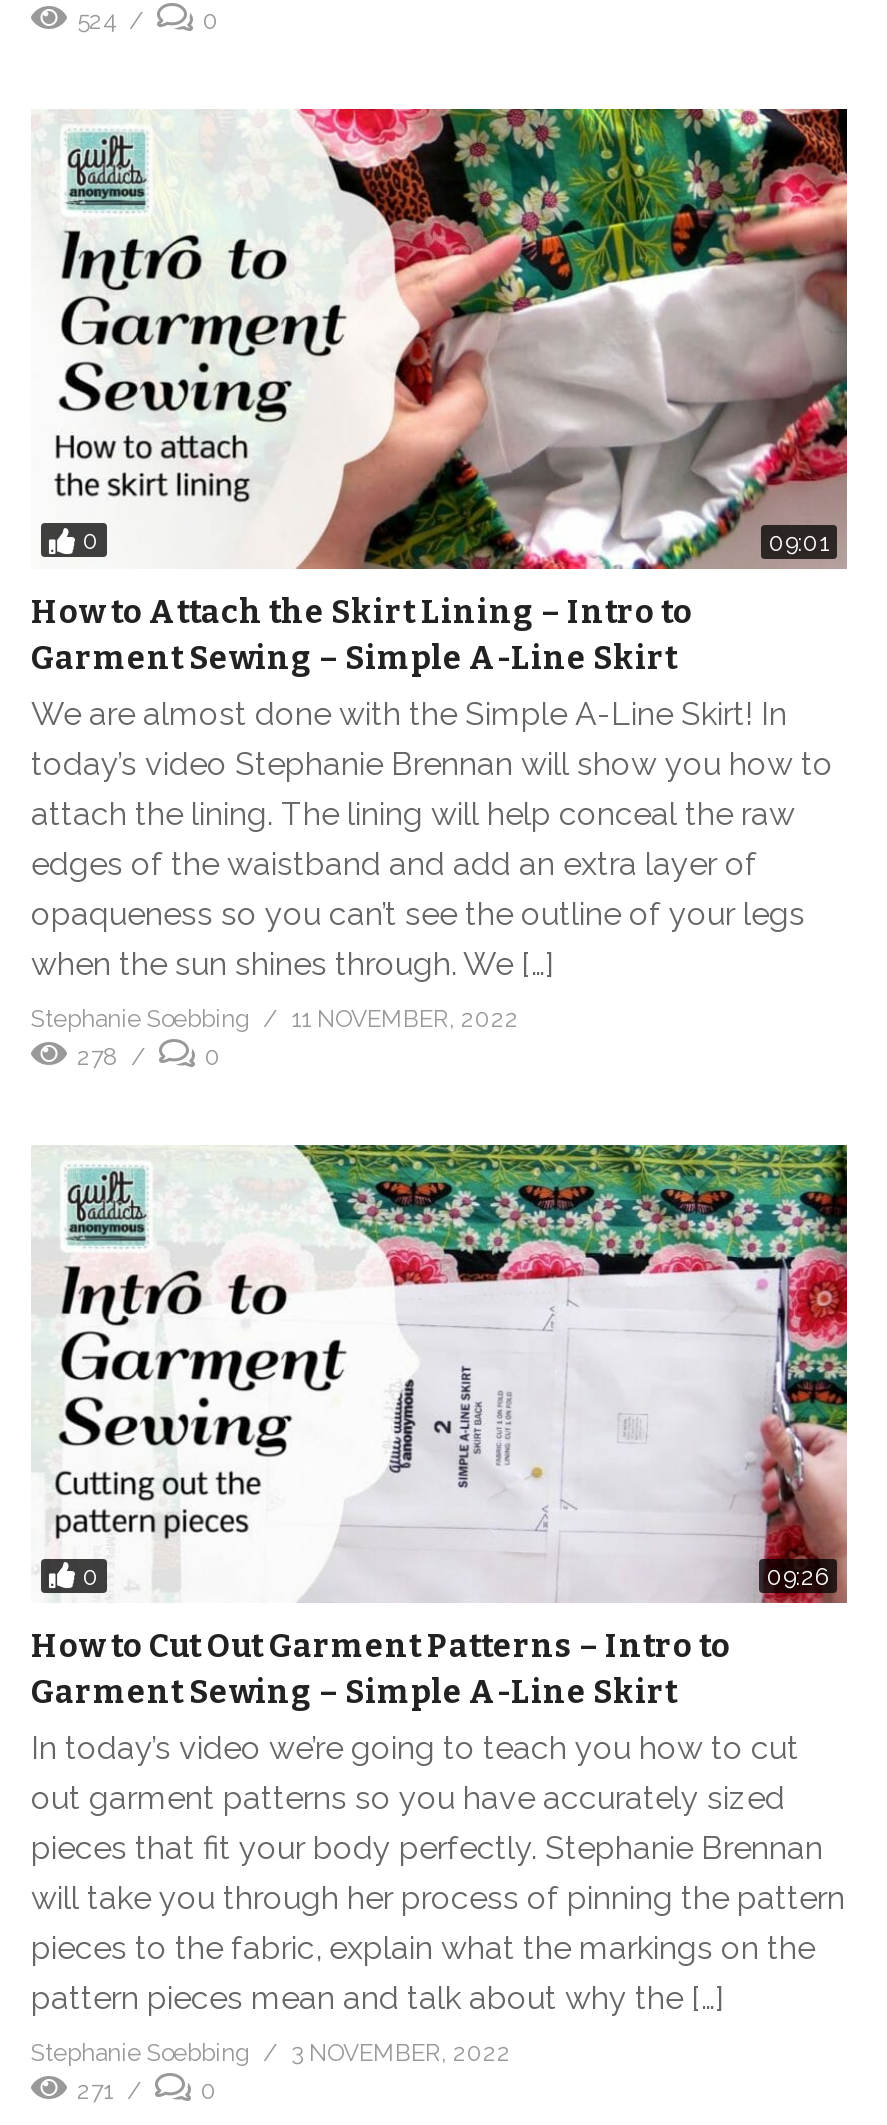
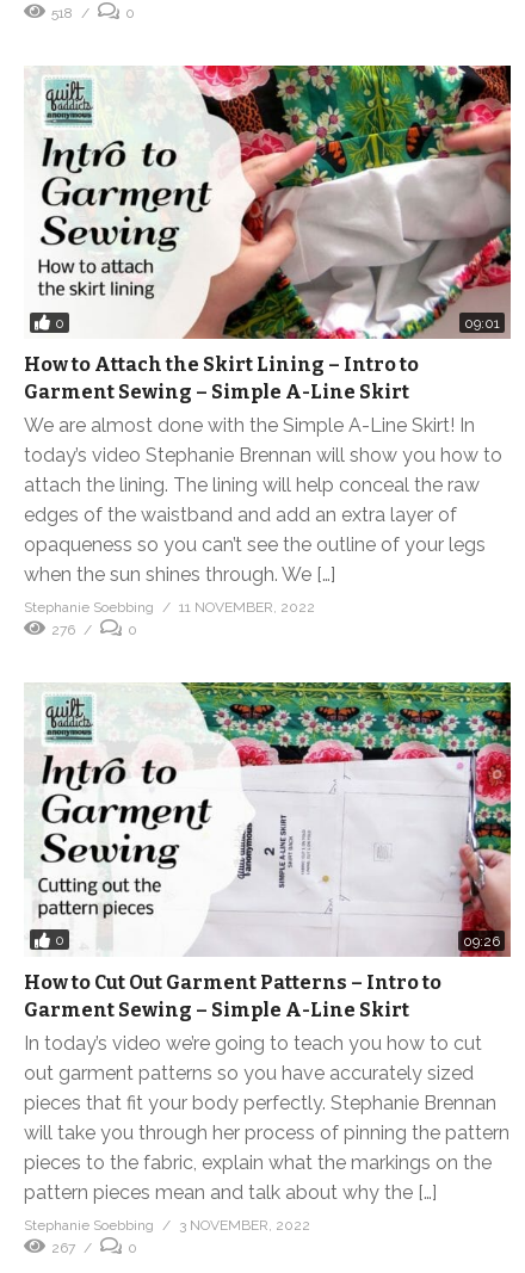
[77,7,115,35] 524 -> [51,4,73,21] 518
[77,1042,117,1070] 278 -> [51,622,75,638] 276
[77,2077,113,2105] 271 -> [51,1239,75,1256] 267

